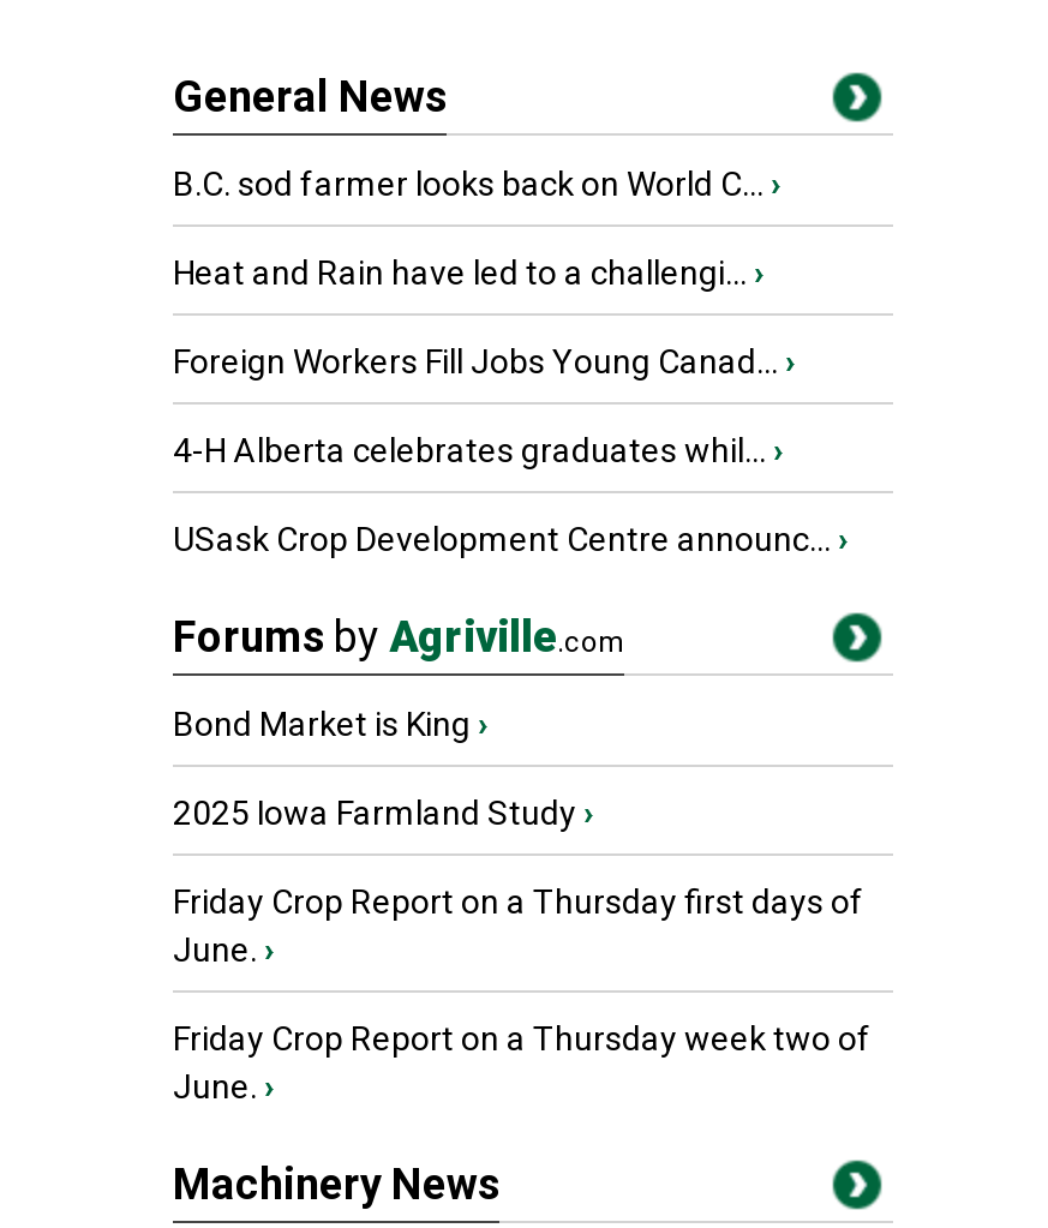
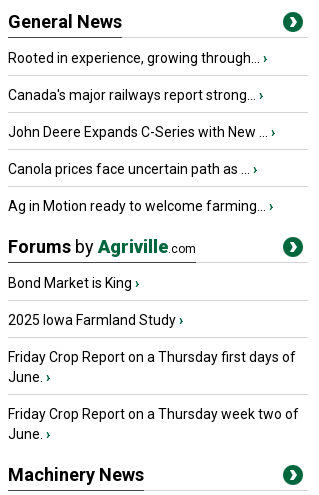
[173,164,780,203] B.C. sod farmer looks back on World C... › -> [8,50,267,66] Rooted in experience, growing through... ›
[173,253,763,292] Heat and Rain have led to a challengi... › -> [8,87,263,103] Canada's major railways report strong... ›
[173,342,795,381] Foreign Workers Fill Jobs Young Canad... › -> [8,124,275,140] John Deere Expands C-Series with New ... ›
[173,431,783,469] 4-H Alberta celebrates graduates whil... › -> [8,161,257,177] Canola prices face uncertain path as ... ›
[173,520,848,558] USask Crop Development Centre announc... › -> [8,198,273,214] Ag in Motion ready to welcome farming... ›

